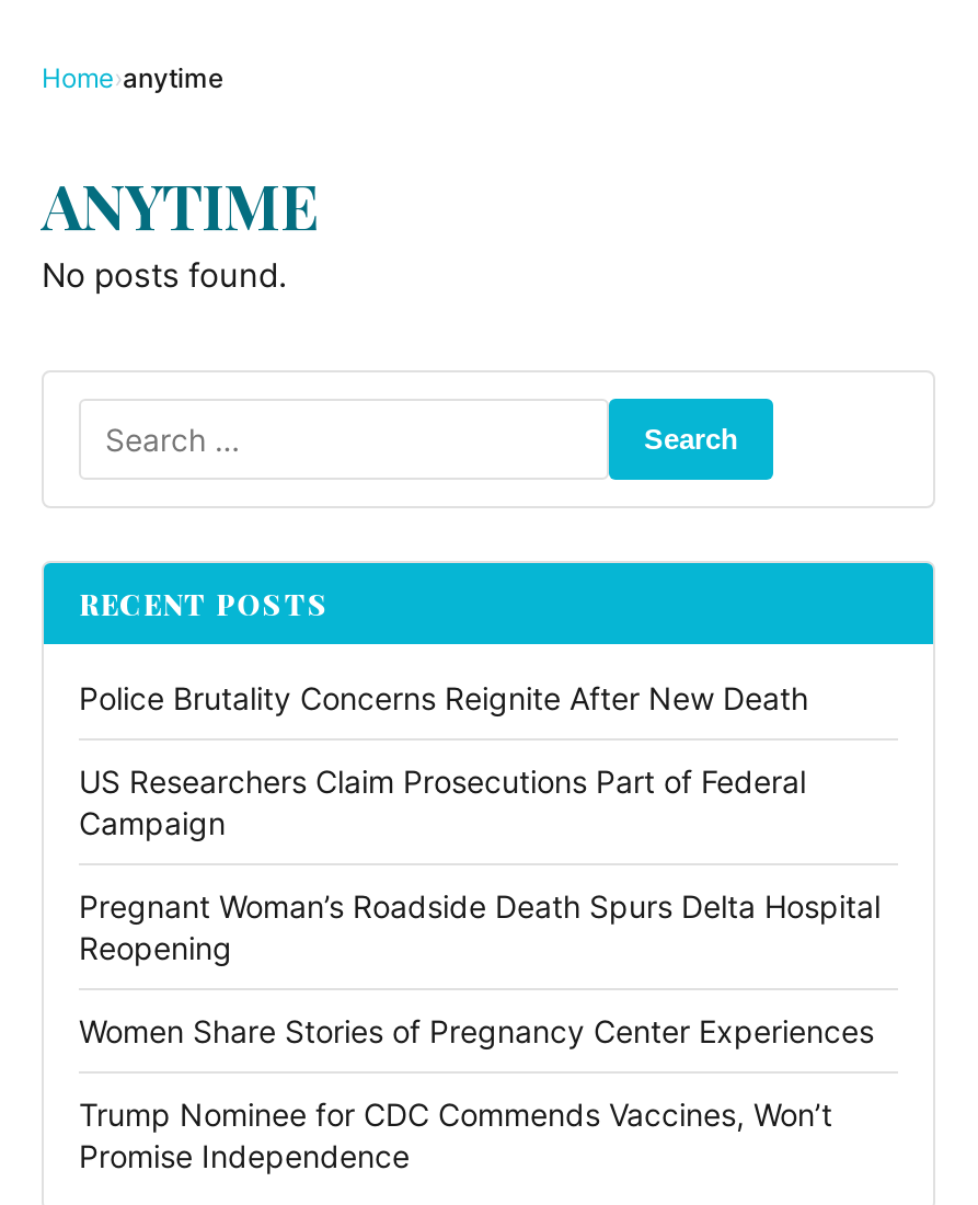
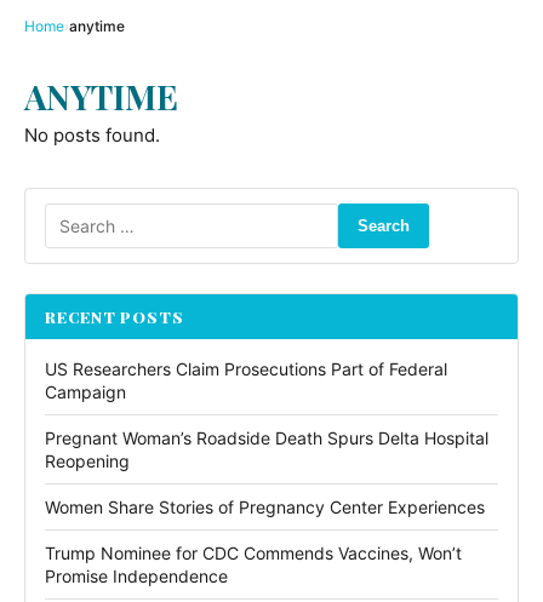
[79,679,808,716] Police Brutality Concerns Reignite After New Death -> none

